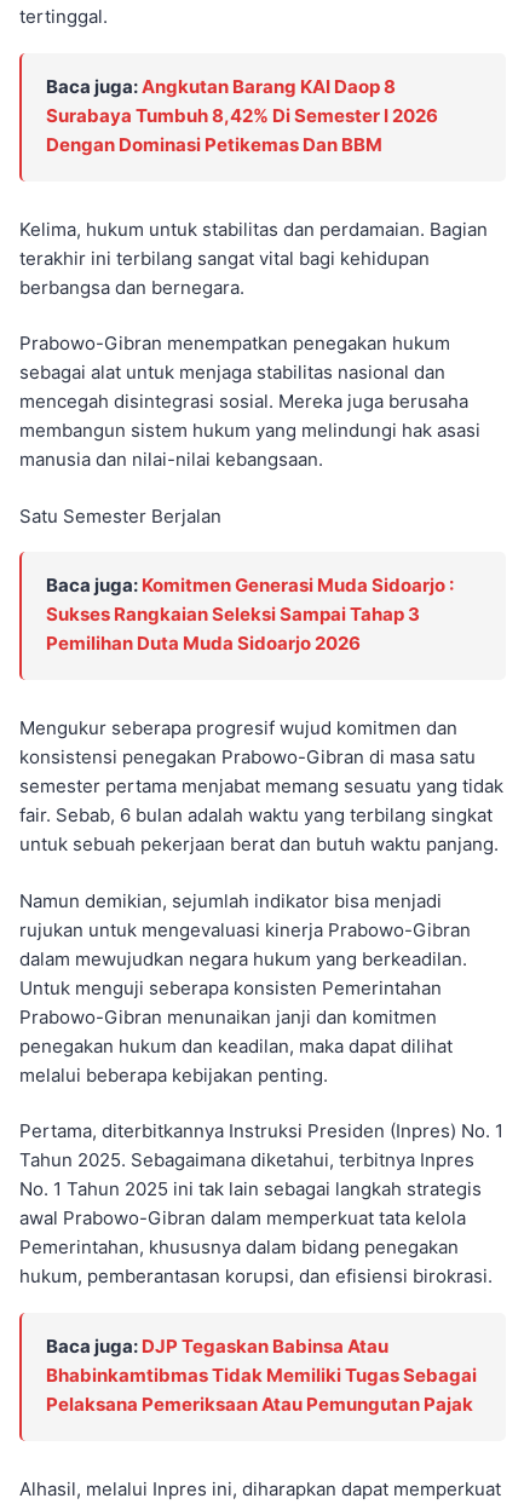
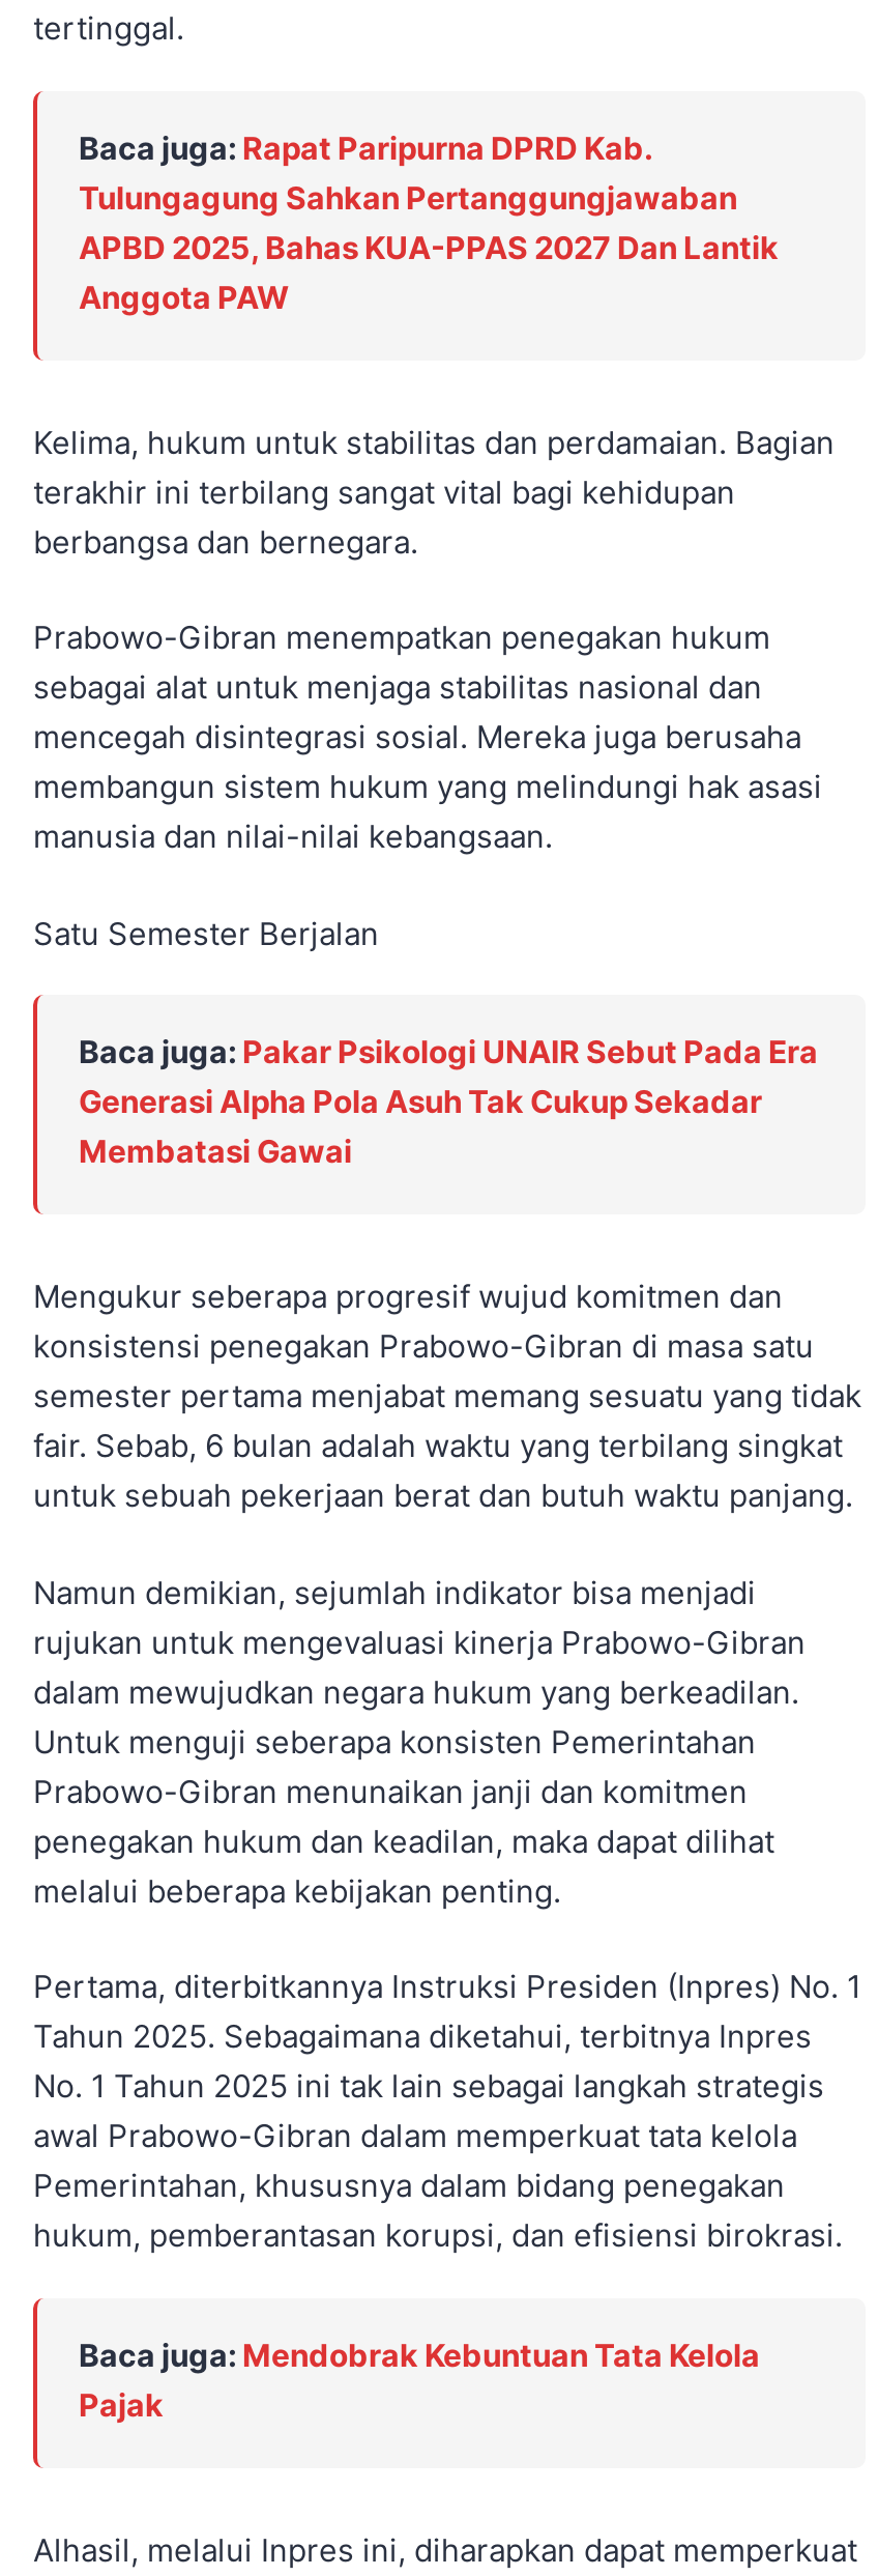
[46,74,438,155] Baca juga: Angkutan Barang KAI Daop 8 | Surabaya Tumbuh 8,42% Di Semester I 2026 | Dengan Dominasi Petikemas Dan BBM -> [79,127,779,316] Baca juga: Rapat Paripurna DPRD Kab. | Tulungagung Sahkan Pertanggungjawaban | APBD 2025, Bahas KUA-PPAS 2027 Dan Lantik | Anggota PAW
moved [19,217,488,527] -> [33,422,835,952]: Kelima, hukum untuk stabilitas dan perdamaian. Bagian | terakhir ini terbilang sangat vital bagi kehidupan | berbangsa dan bernegara. | ... | manusia dan nilai-nilai kebangsaan. | Satu Semester Berjalan
[46,574,454,655] Baca juga: Komitmen Generasi Muda Sidoarjo : | Sukses Rangkaian Seleksi Sampai Tahap 3 | Pemilihan Duta Muda Sidoarjo 2026 -> [79,1032,818,1171] Baca juga: Pakar Psikologi UNAIR Sebut Pada Era | Generasi Alpha Pola Asuh Tak Cukup Sekadar | Membatasi Gawai
moved [19,716,503,1287] -> [33,1277,861,2255]: Mengukur seberapa progresif wujud komitmen dan | konsistensi penegakan Prabowo-Gibran di masa satu | semester pertama menjabat memang sesuatu yang tidak | ... | Pemerintahan, khususnya dalam bidang penegakan | hukum, pemberantasan korupsi, dan efisiensi birokrasi.
[46,1334,477,1415] Baca juga: DJP Tegaskan Babinsa Atau | Bhabinkamtibmas Tidak Memiliki Tugas Sebagai | Pelaksana Pemeriksaan Atau Pemungutan Pajak -> [79,2335,760,2424] Baca juga: Mendobrak Kebuntuan Tata Kelola | Pajak

